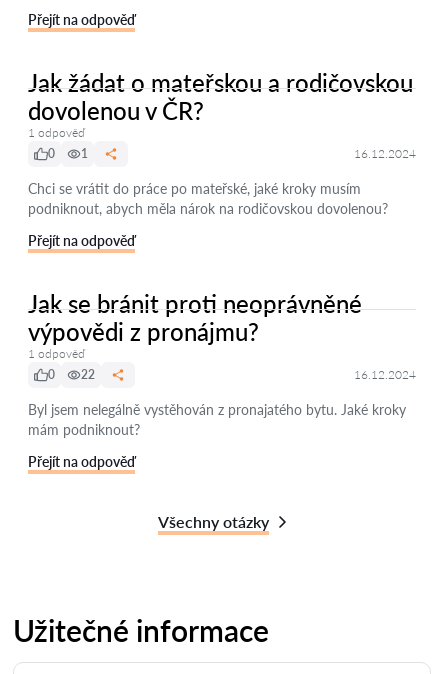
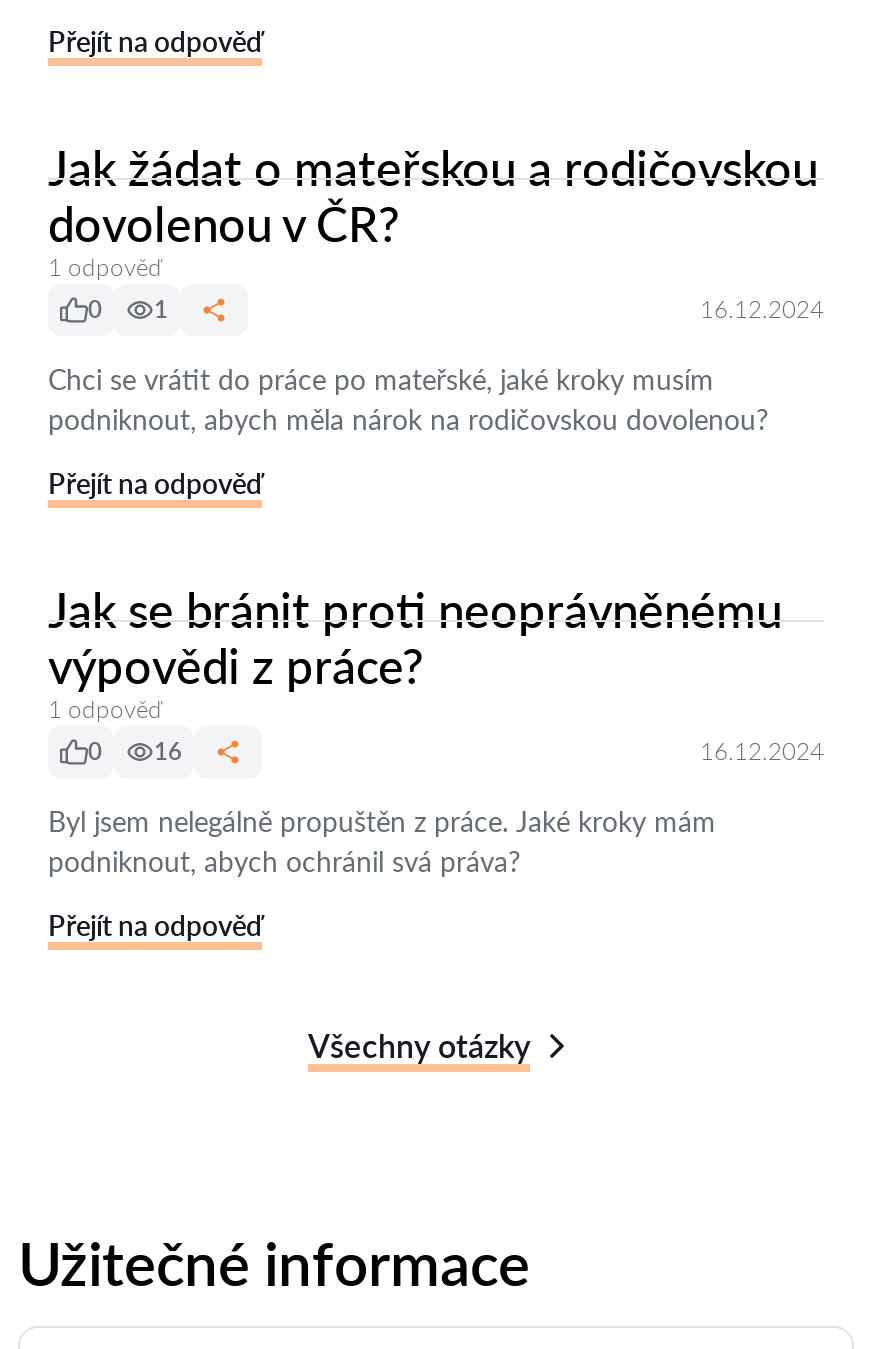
[28,289,362,318] Jak se bránit proti neoprávněné -> [48,580,782,638] Jak se bránit proti neoprávněnému
[28,317,259,346] výpovědi z pronájmu? -> [48,636,424,694] výpovědi z práce?
[48,367,95,382] 0 22 -> [88,736,182,766] 0 16
[28,401,406,438] Byl jsem nelegálně vystěhován z pronajatého bytu. Jaké kroky | mám podniknout? -> [48,804,716,878] Byl jsem nelegálně propuštěn z práce. Jaké kroky mám | podniknout, abych ochránil svá práva?

